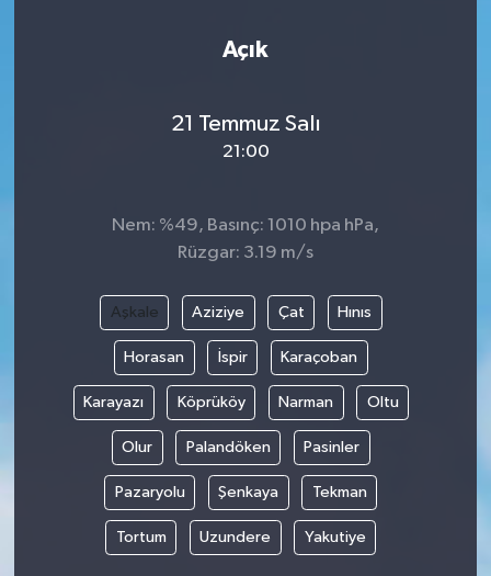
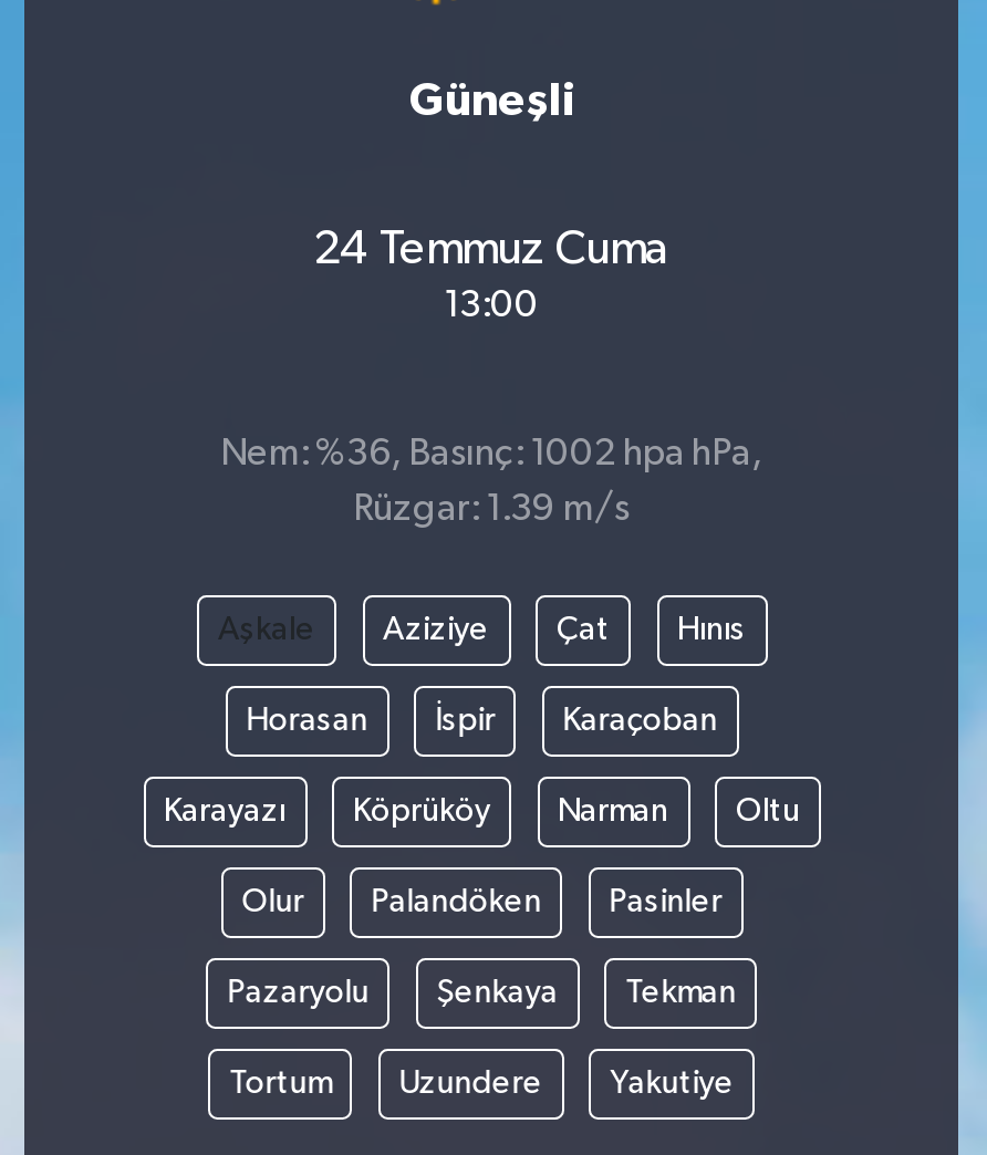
[222,39,269,62] Açık -> [409,78,573,124] Güneşli
[170,111,321,161] 21 Temmuz Salı | 21:00 -> [313,225,669,324] 24 Temmuz Cuma | 13:00
[112,216,379,235] Nem: %49, Basınç: 1010 hpa hPa, -> [220,436,762,474] Nem: %36, Basınç: 1002 hpa hPa,
[178,244,313,262] Rüzgar: 3.19 m/s -> [353,491,630,529] Rüzgar: 1.39 m/s

